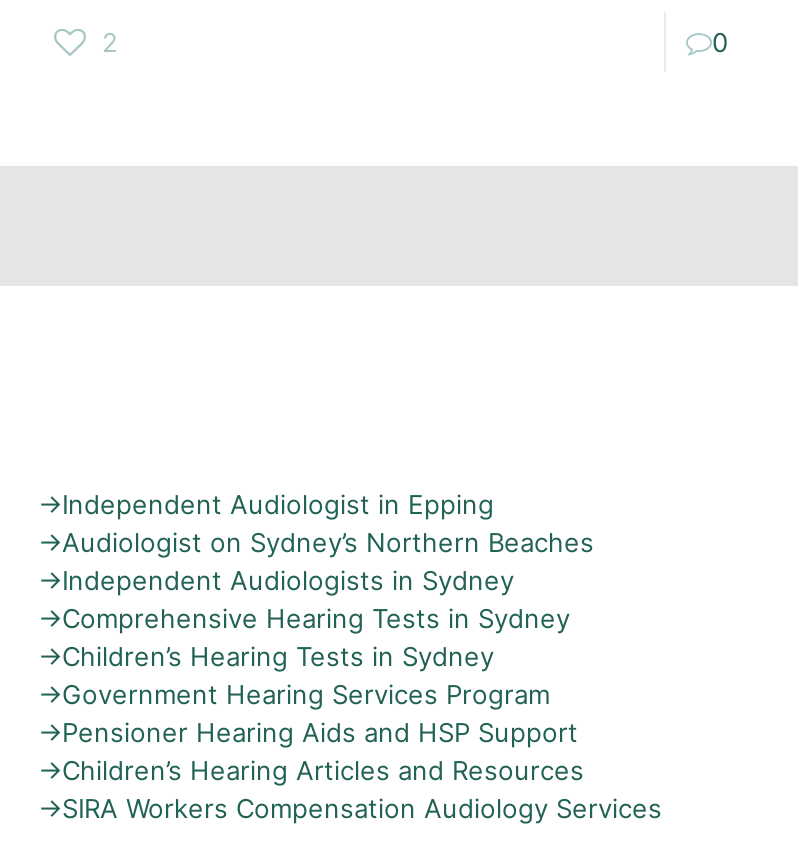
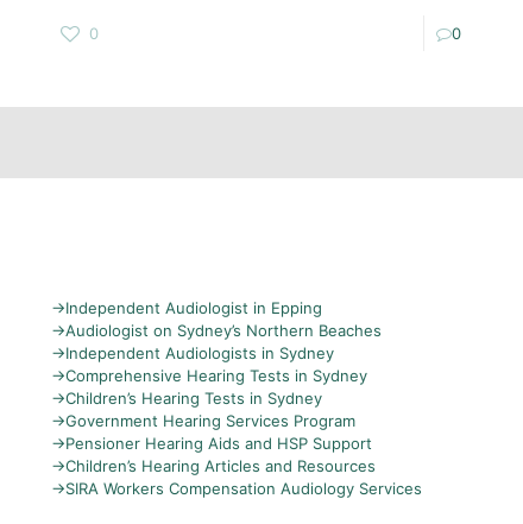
[102,25,118,57] 2 -> [89,23,99,42] 0

